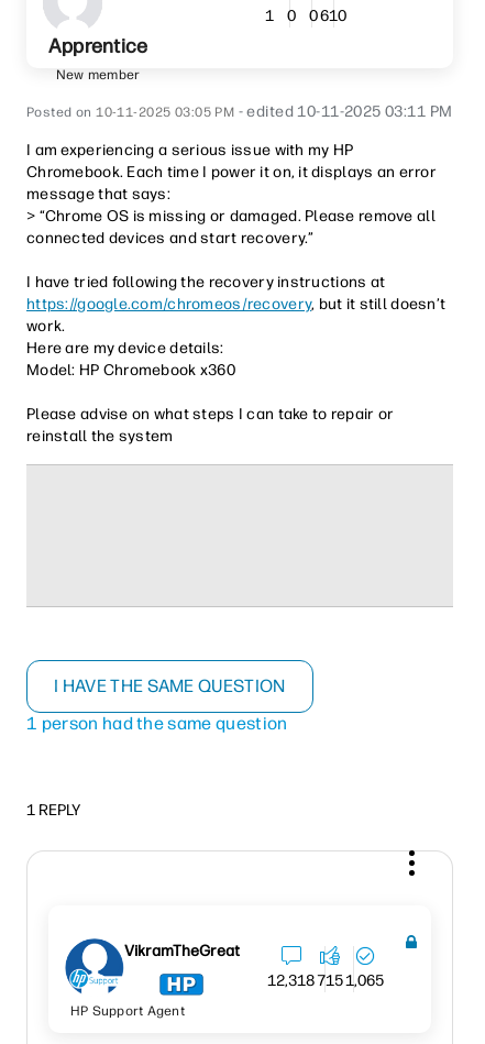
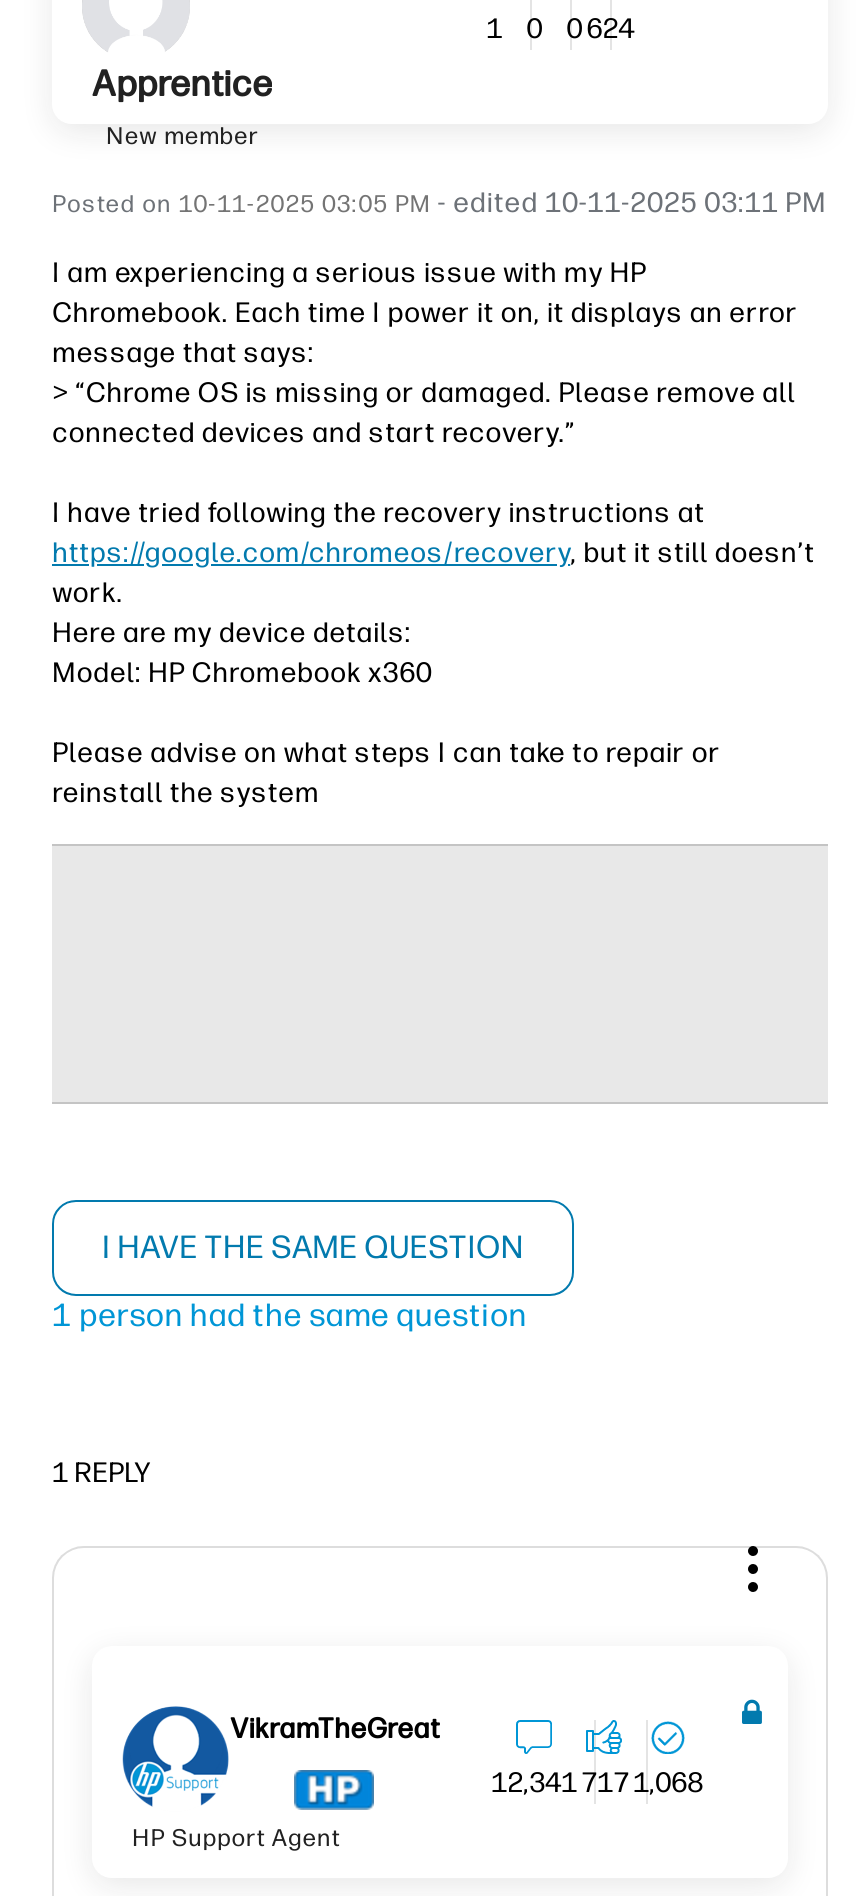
[265,6,347,25] 1 0 0 610 -> [486,11,634,46] 1 0 0 624
[268,971,384,990] 12,318 715 1,065 -> [491,1766,703,1800] 12,341 717 1,068

